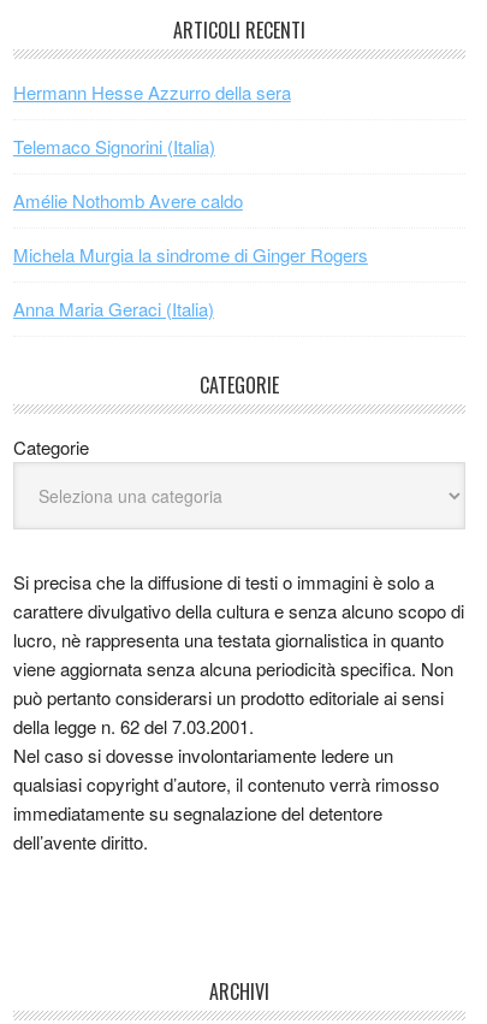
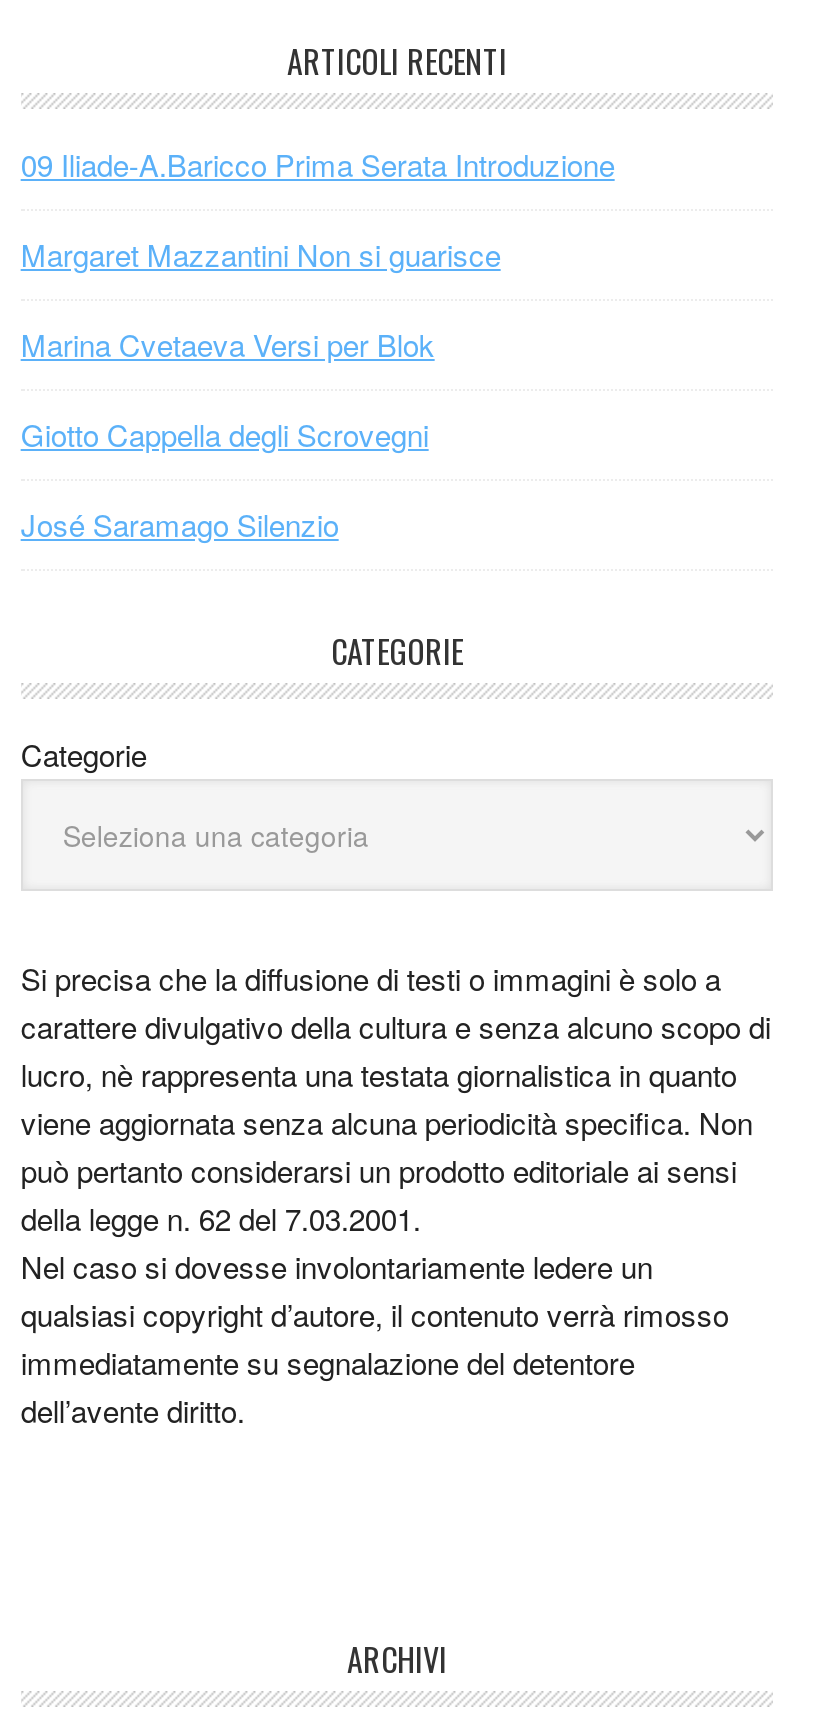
[13,79,291,104] Hermann Hesse Azzurro della sera -> [21,143,615,185] 09 Iliade-A.Baricco Prima Serata Introduzione
[13,133,215,159] Telemaco Signorini (Italia) -> [21,233,501,275] Margaret Mazzantini Non si guarisce
[13,187,243,213] Amélie Nothomb Avere caldo -> [21,323,435,365] Marina Cvetaeva Versi per Blok
[13,242,368,267] Michela Murgia la sindrome di Ginger Rogers -> [21,413,429,455] Giotto Cappella degli Scrovegni
[13,296,214,321] Anna Maria Geraci (Italia) -> [21,503,339,545] José Saramago Silenzio

